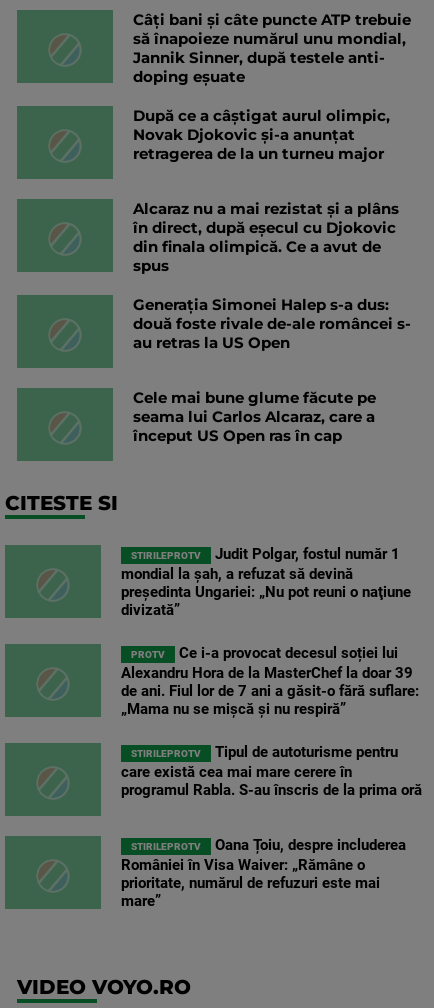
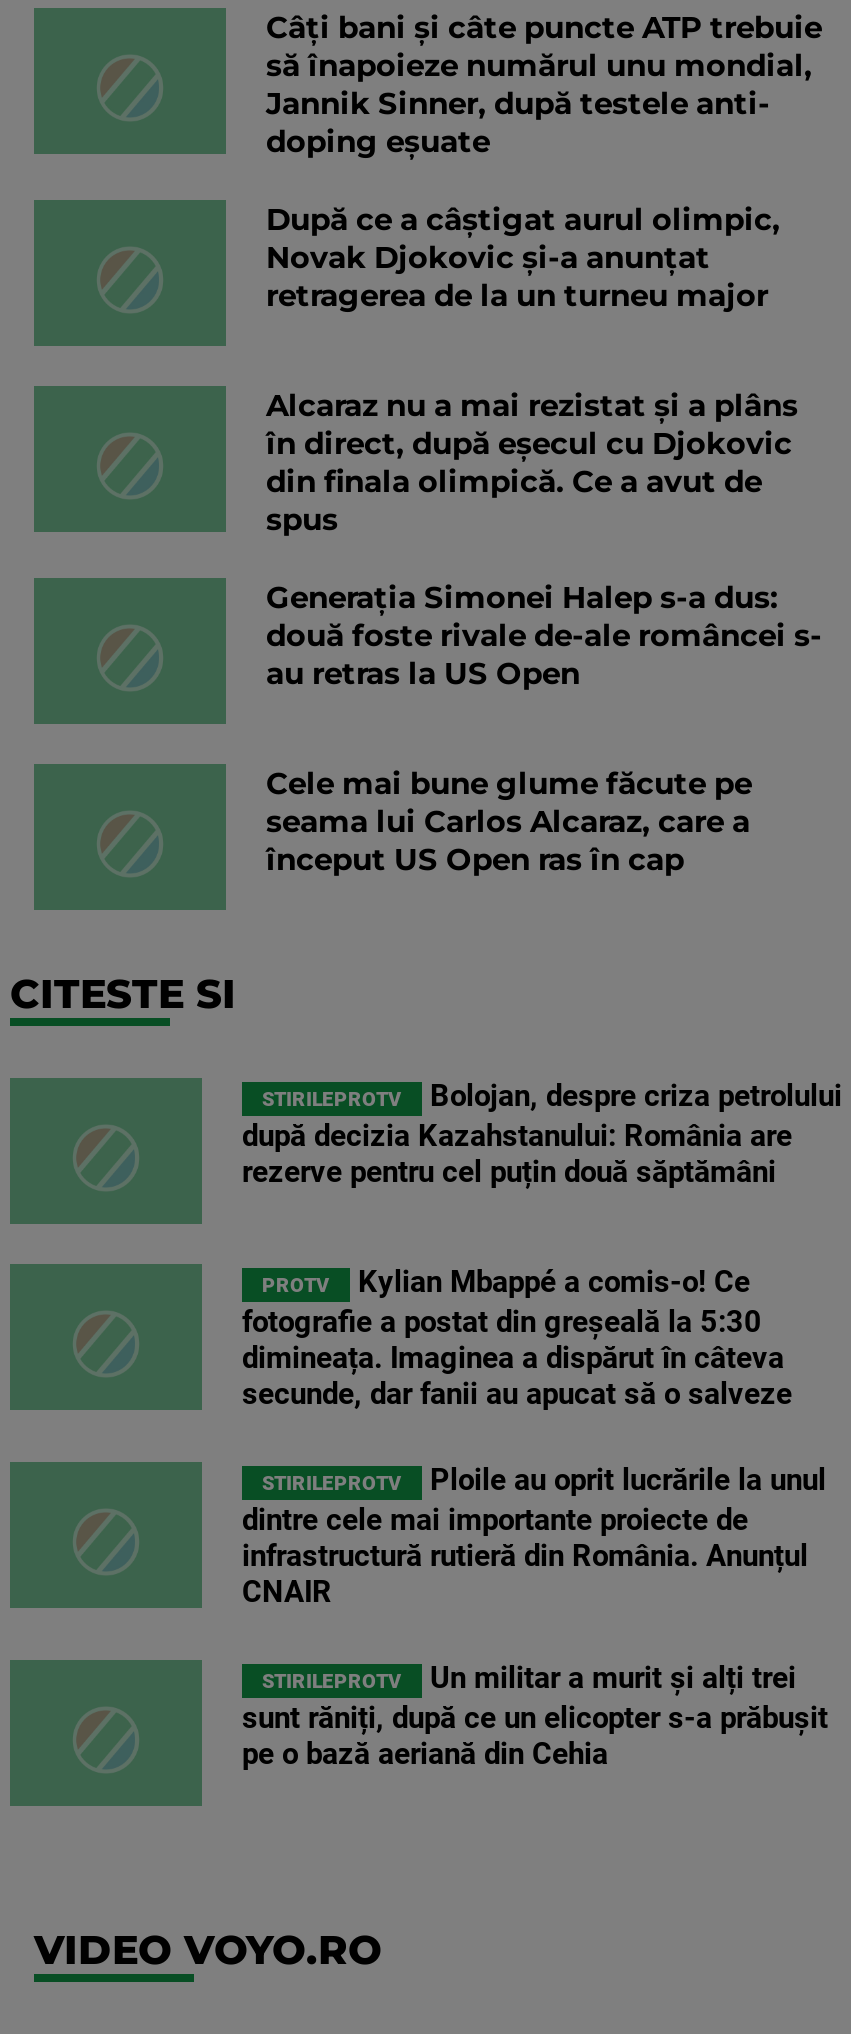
[121,545,411,619] Judit Polgar, fostul număr 1 | mondial la şah, a refuzat să devină | preşedinta Ungariei: „Nu pot reuni o naţiune | divizată” -> [242,1079,842,1191] Bolojan, despre criza petrolului | după decizia Kazahstanului: România are | rezerve pentru cel puțin două săptămâni
[121,644,419,718] Ce i-a provocat decesul soției lui | Alexandru Hora de la MasterChef la doar 39 | de ani. Fiul lor de 7 ani a găsit-o fără suflare: | „Mama nu se mișcă și nu respiră” -> [242,1265,792,1413] Kylian Mbappé a comis-o! Ce | fotografie a postat din greșeală la 5:30 | dimineața. Imaginea a dispărut în câteva | secunde, dar fanii au apucat să o salveze
[121,743,422,799] Tipul de autoturisme pentru | care există cea mai mare cerere în | programul Rabla. S-au înscris de la prima oră -> [242,1463,826,1611] Ploile au oprit lucrările la unul | dintre cele mai importante proiecte de | infrastructură rutieră din România. Anunțul | CNAIR
[121,836,406,910] Oana Țoiu, despre includerea | României în Visa Waiver: „Rămâne o | prioritate, numărul de refuzuri este mai | mare” -> [242,1661,828,1773] Un militar a murit și alți trei | sunt răniți, după ce un elicopter s-a prăbușit | pe o bază aeriană din Cehia

